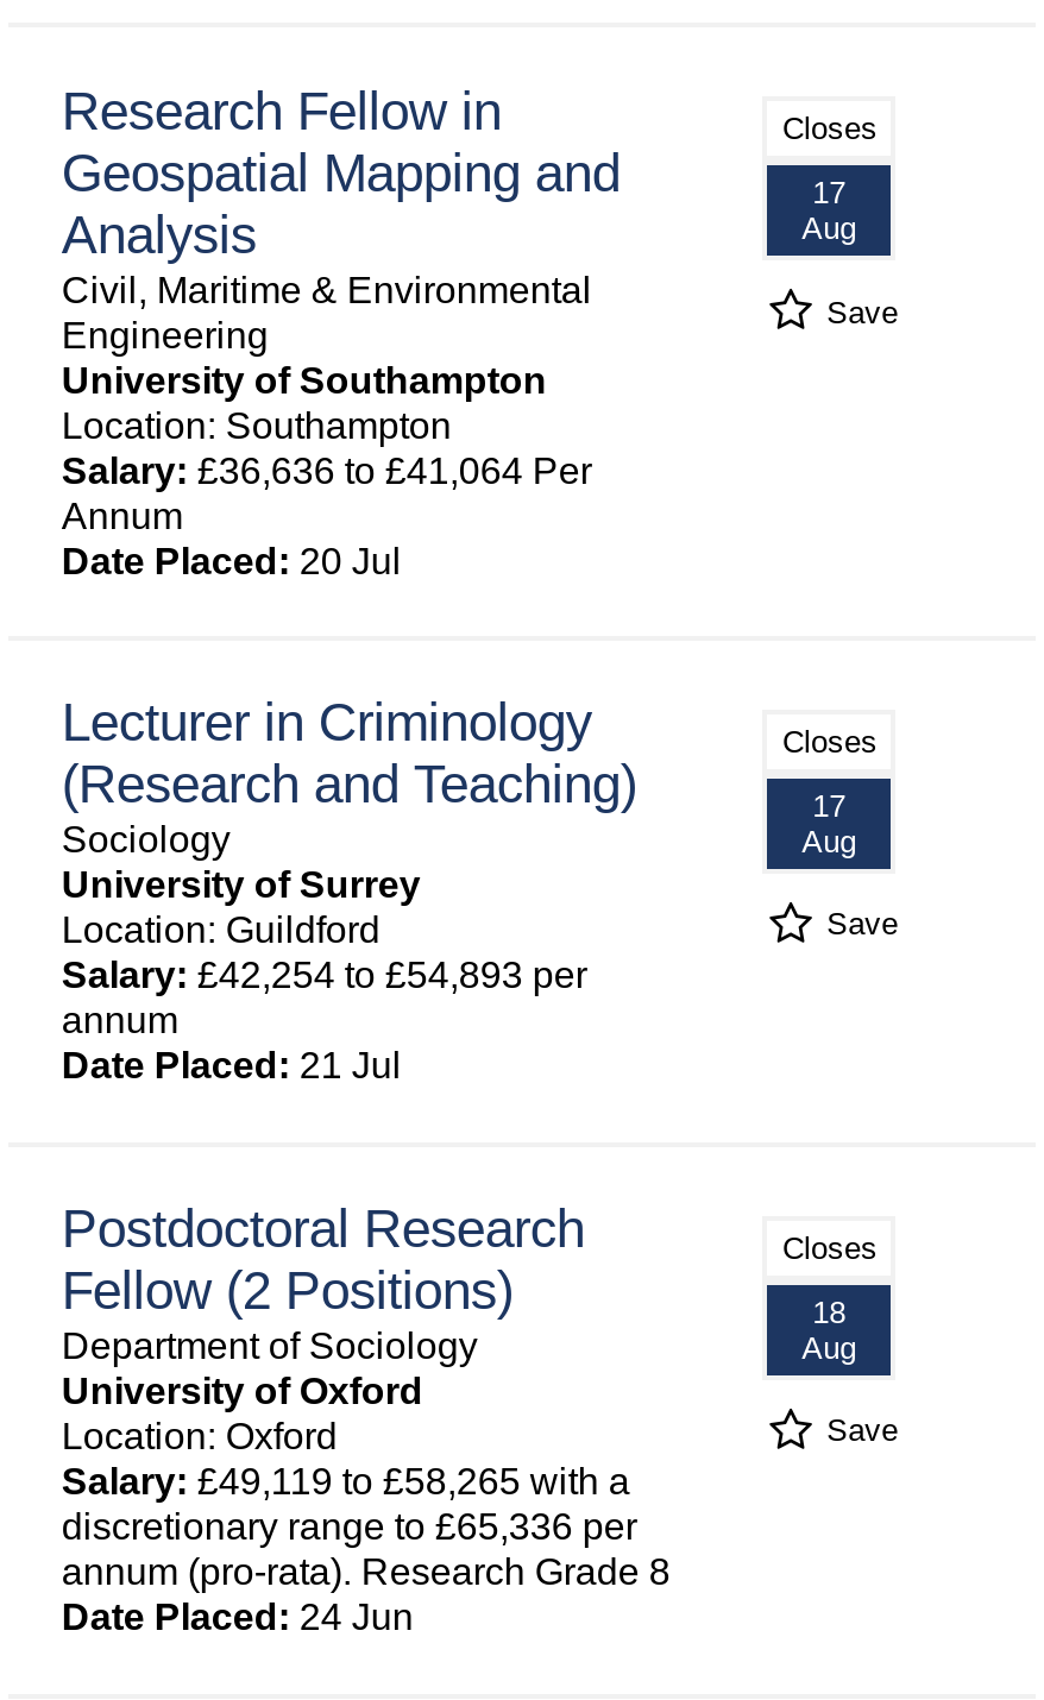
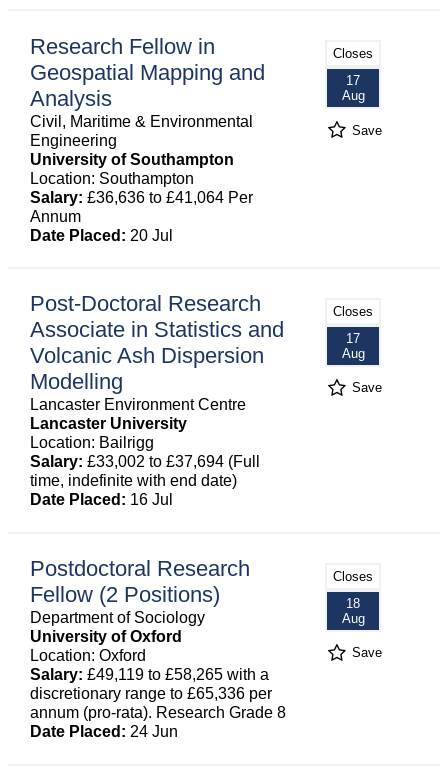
[62,694,637,1086] Lecturer in Criminology | (Research and Teaching) | Sociology | University of Surrey | Location: Guildford | Salary: £42,254 to £54,893 per | annum | Date Placed: 21 Jul -> [30,291,284,508] Post-Doctoral Research | Associate in Statistics and | Volcanic Ash Dispersion | Modelling | Lancaster Environment Centre | Lancaster University | Location: Bailrigg | Salary: £33,002 to £37,694 (Full | time, indefinite with end date) | Date Placed: 16 Jul

